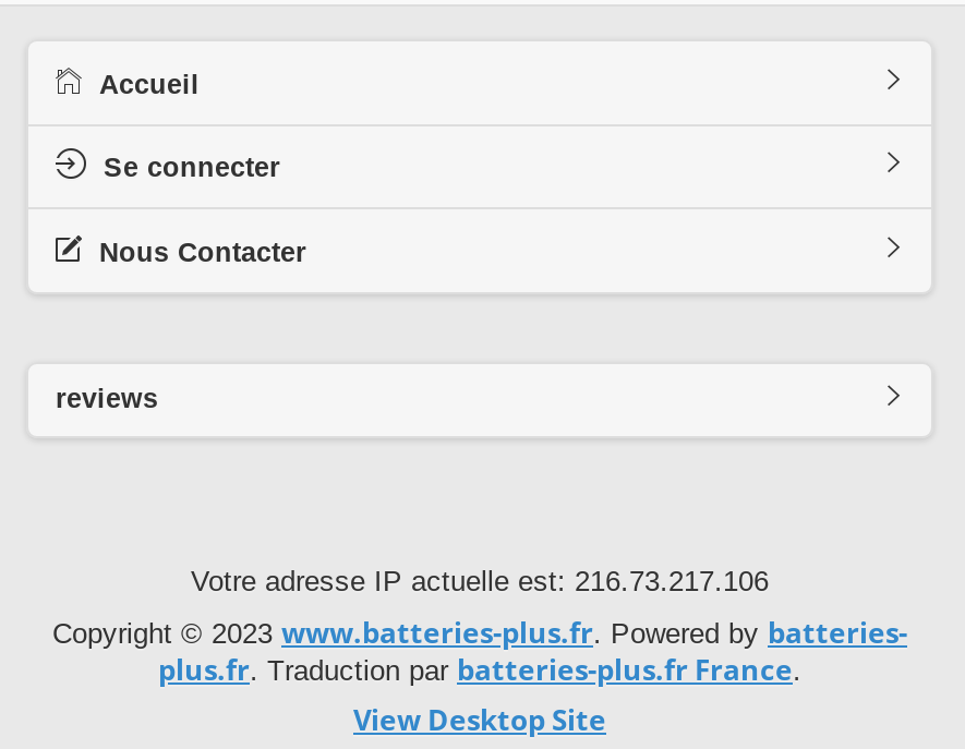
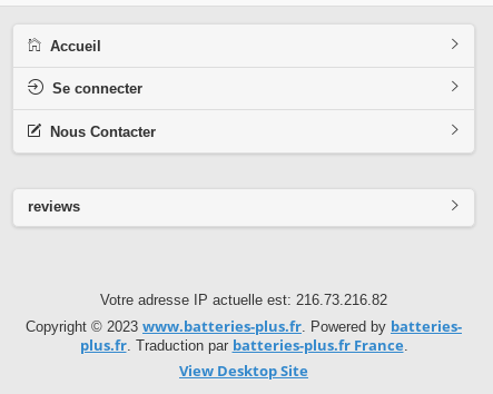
[191,565,769,597] Votre adresse IP actuelle est: 216.73.217.106 -> [100,292,387,308] Votre adresse IP actuelle est: 216.73.216.82

